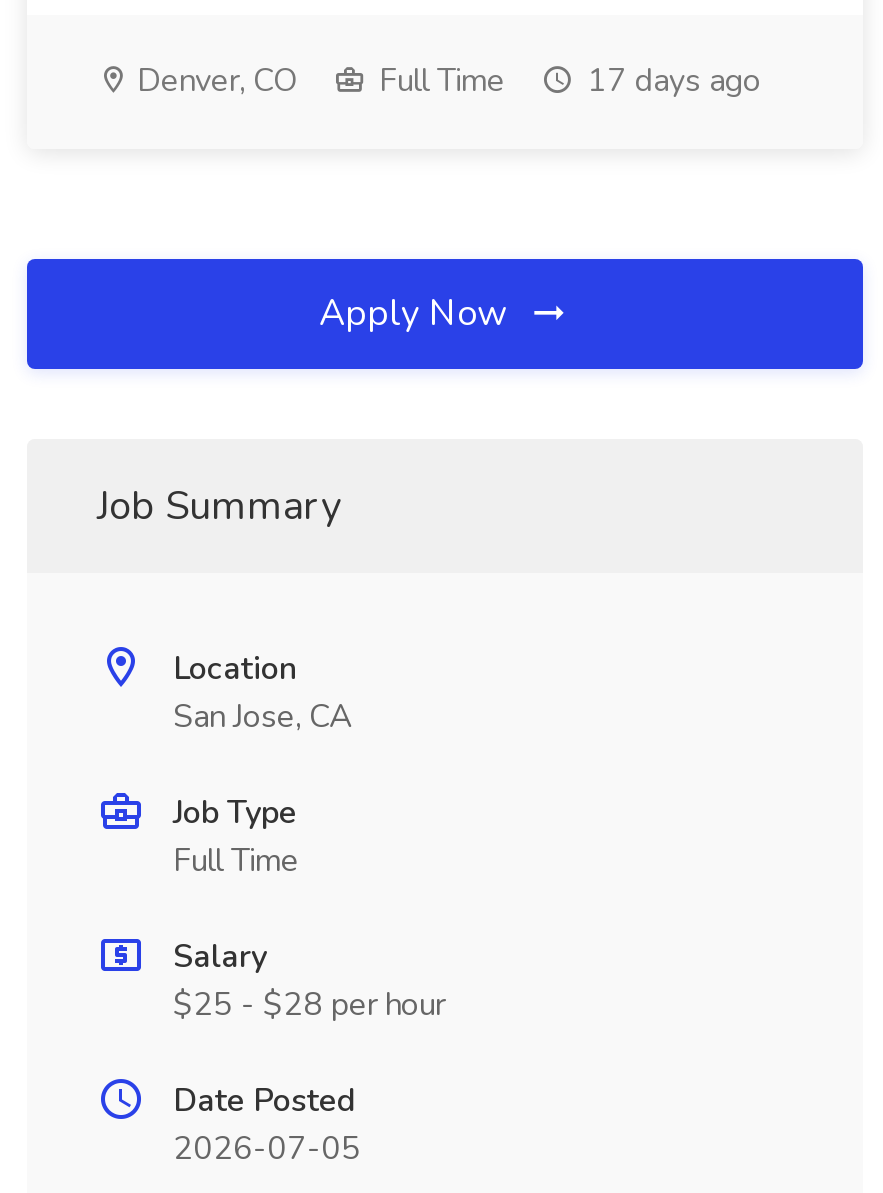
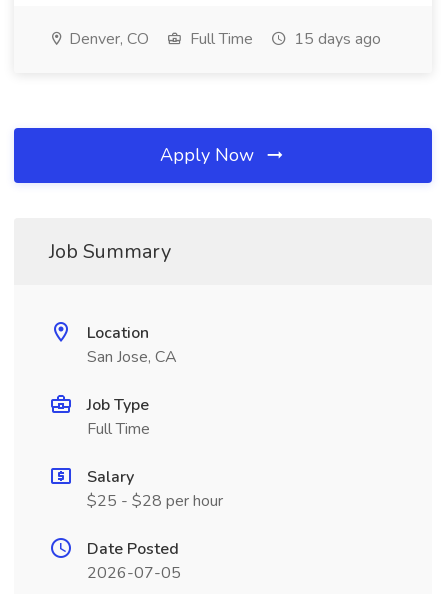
[129,59,761,103] Denver, CO Full Time 17 days ago -> [65,28,381,50] Denver, CO Full Time 15 days ago

